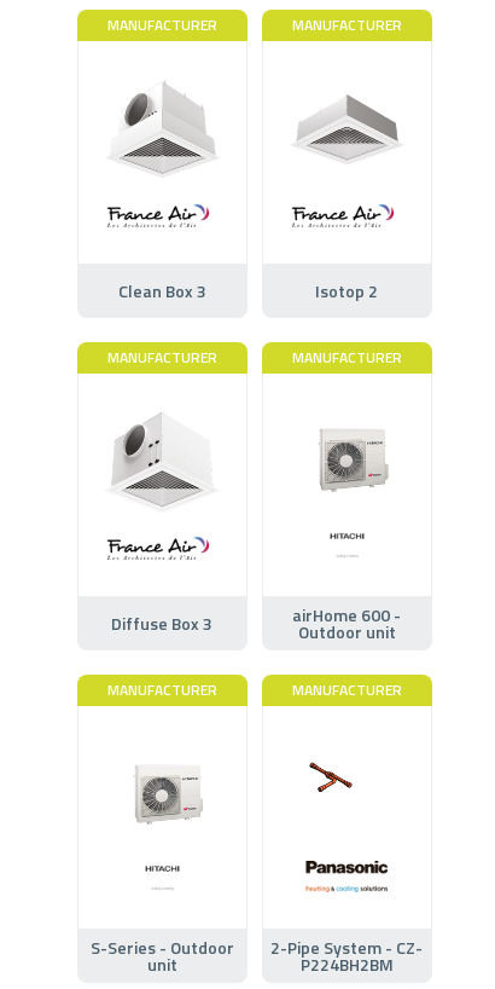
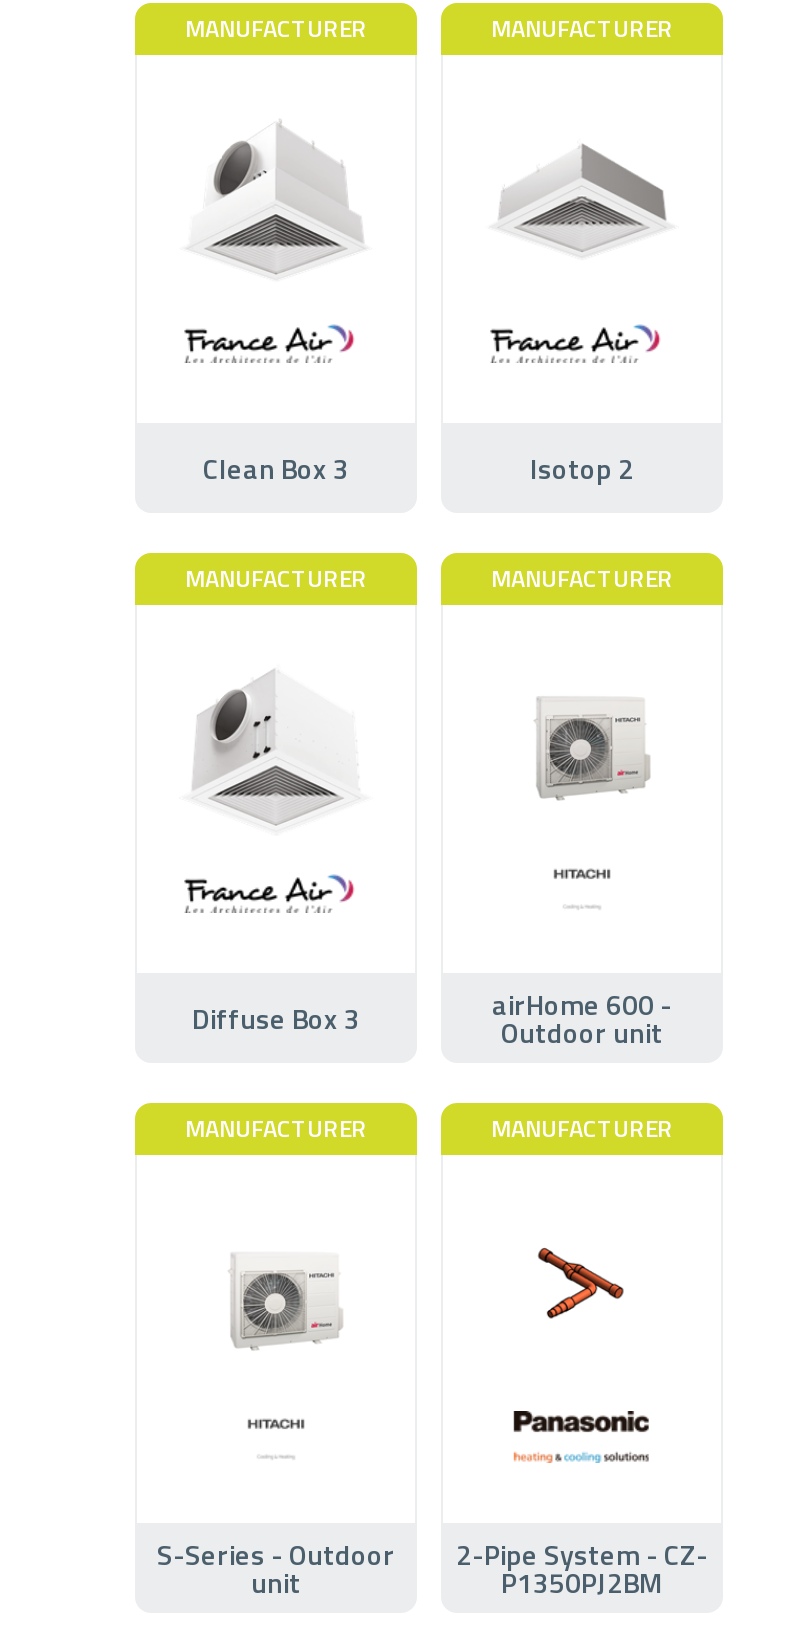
[308,762,372,804] [image] -> [521,1247,625,1321] [image]
[301,951,394,976] P224BH2BM -> [501,1560,663,1602] P1350PJ2BM

